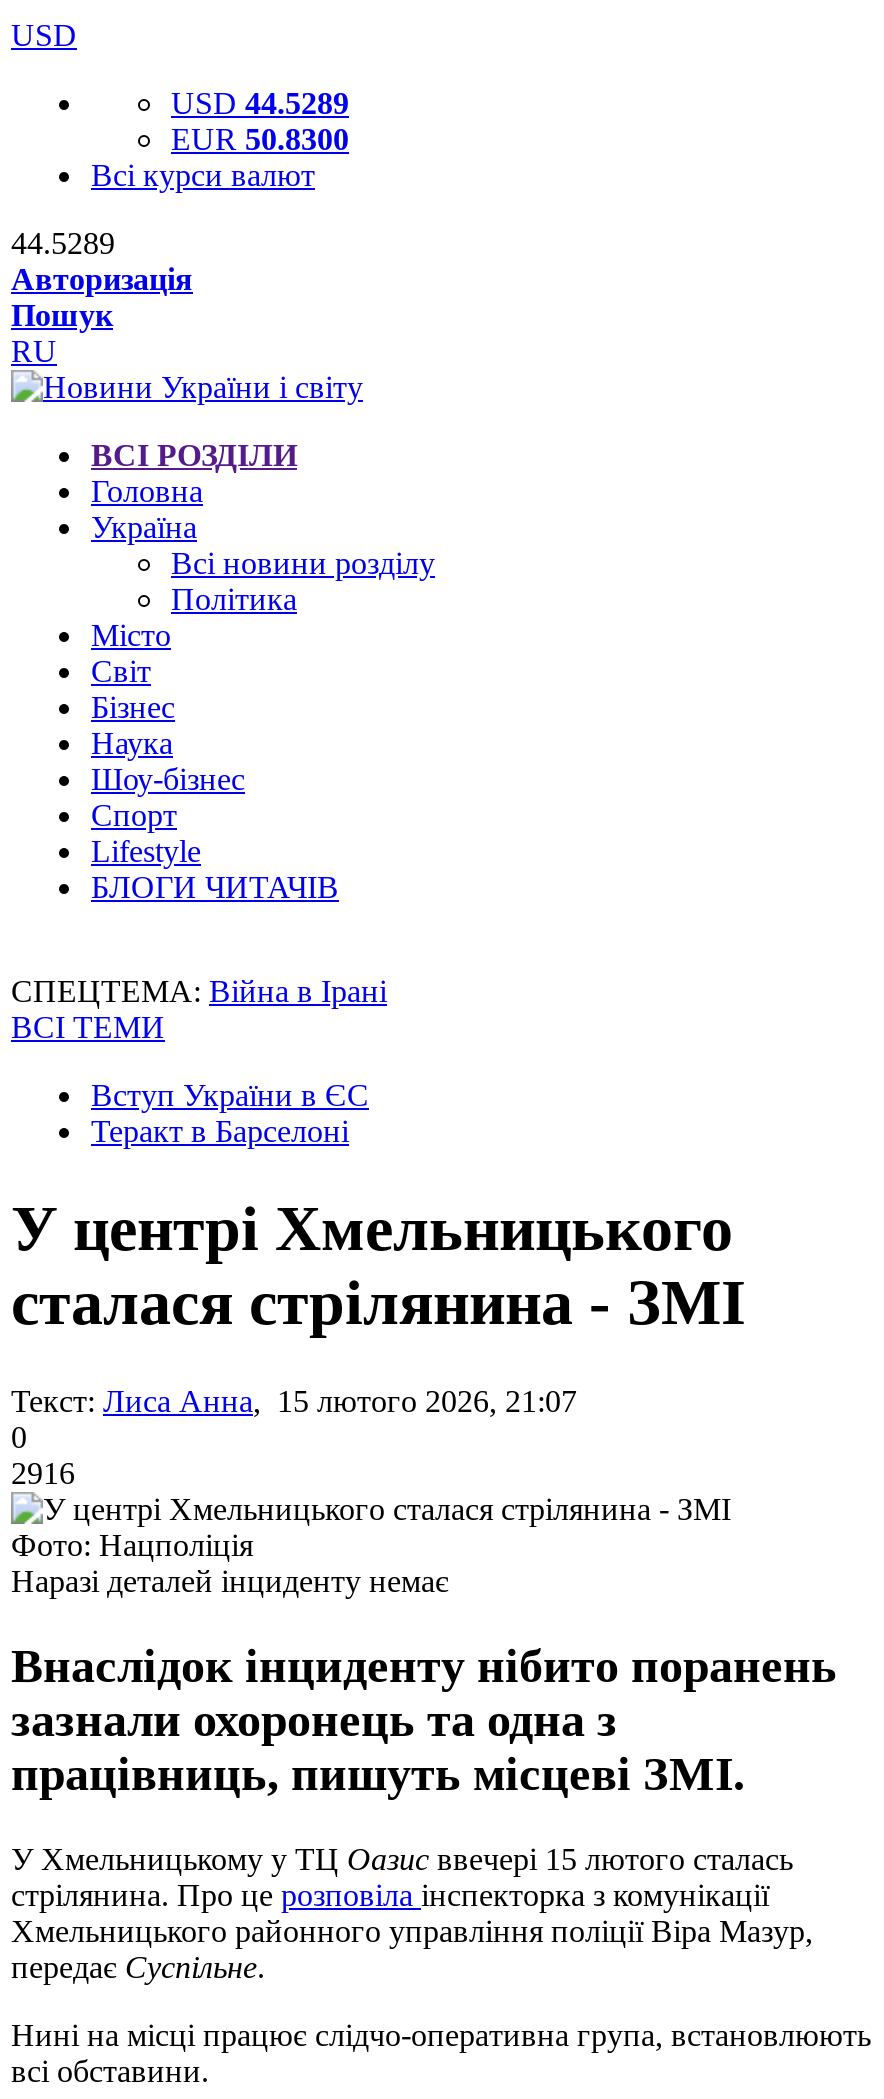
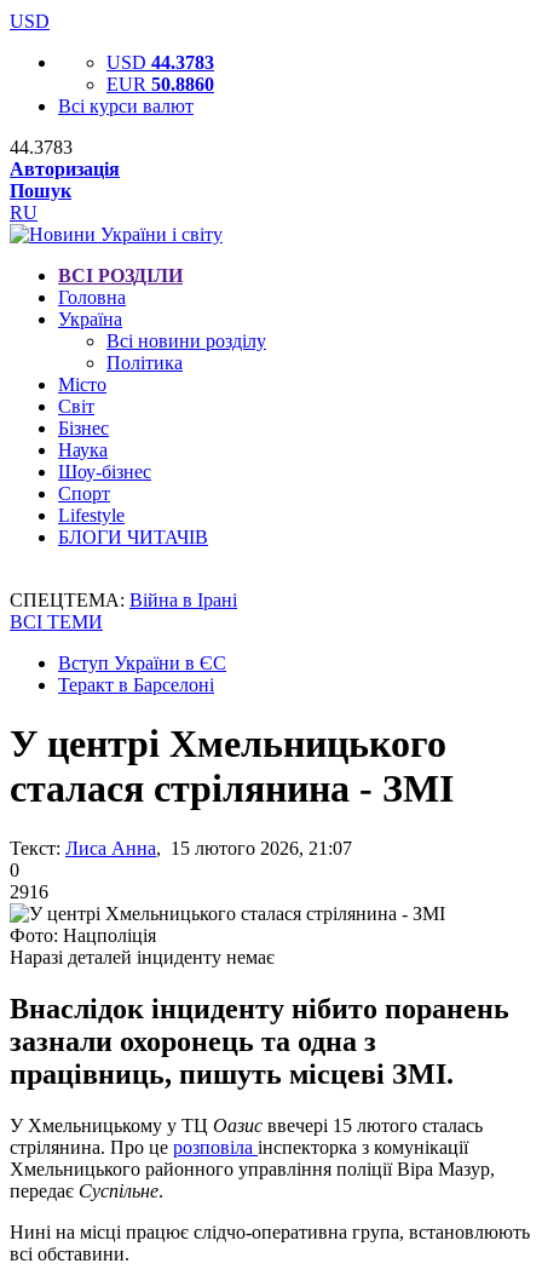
[171,86,349,120] USD 44.5289 -> [106,52,214,73] USD 44.3783
[171,122,349,156] EUR 50.8300 -> [106,74,214,94] EUR 50.8860
[11,226,115,260] 44.5289 -> [10,137,73,157] 44.3783

